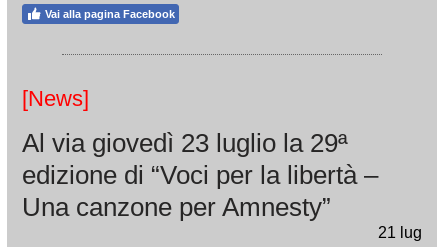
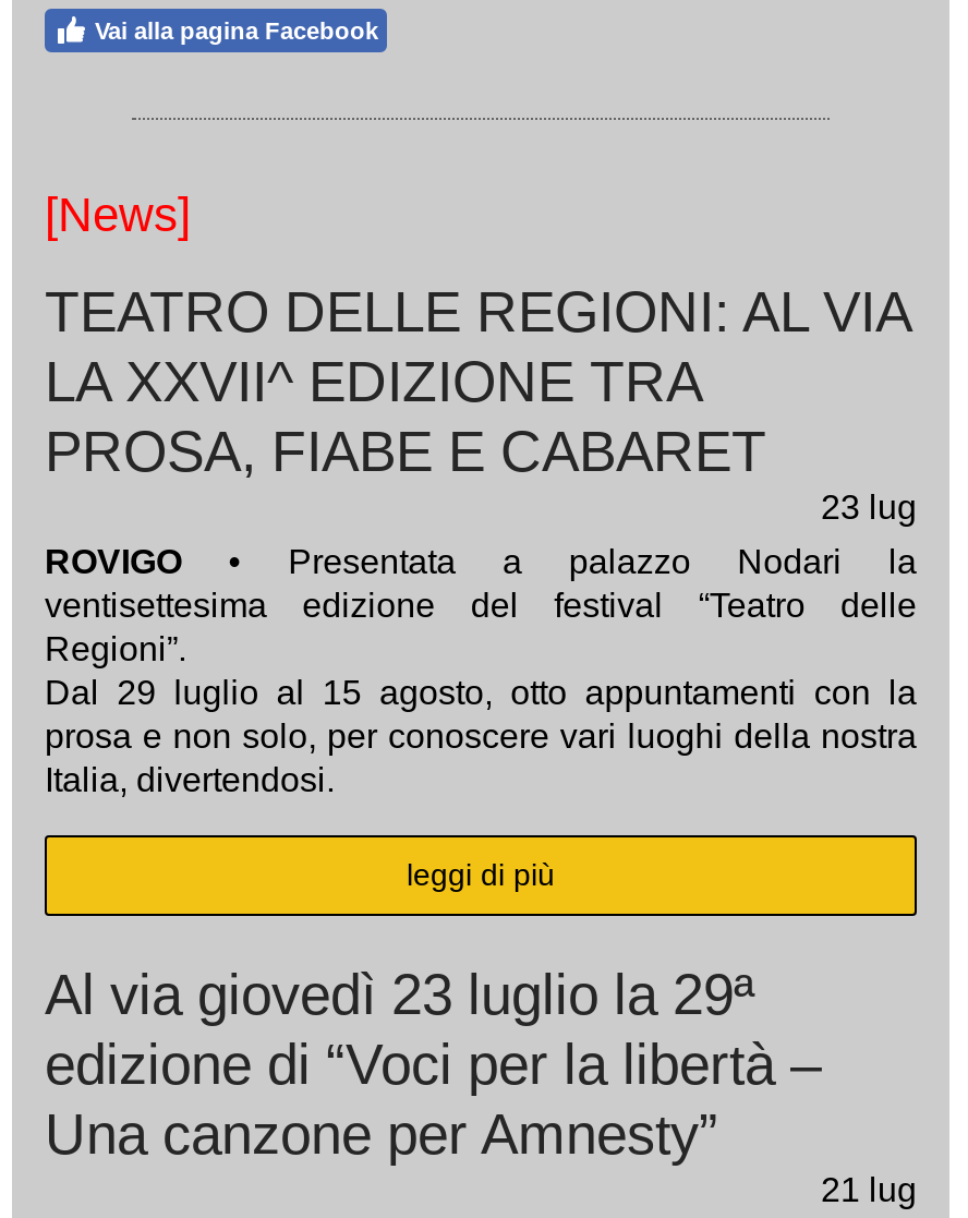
none -> [45,279,917,892] TEATRO DELLE REGIONI: AL VIA | LA XXVII^ EDIZIONE TRA | PROSA, FIABE E CABARET | 23 lug | ROVIGO • Presentata a palazzo Nodari la | ventisettesima edizione del festival “Teatro delle | Regioni”. | Dal 29 luglio al 15 agosto, otto appuntamenti con la | prosa e non solo, per conoscere vari luoghi della nostra | Italia, divertendosi. | leggi di più

